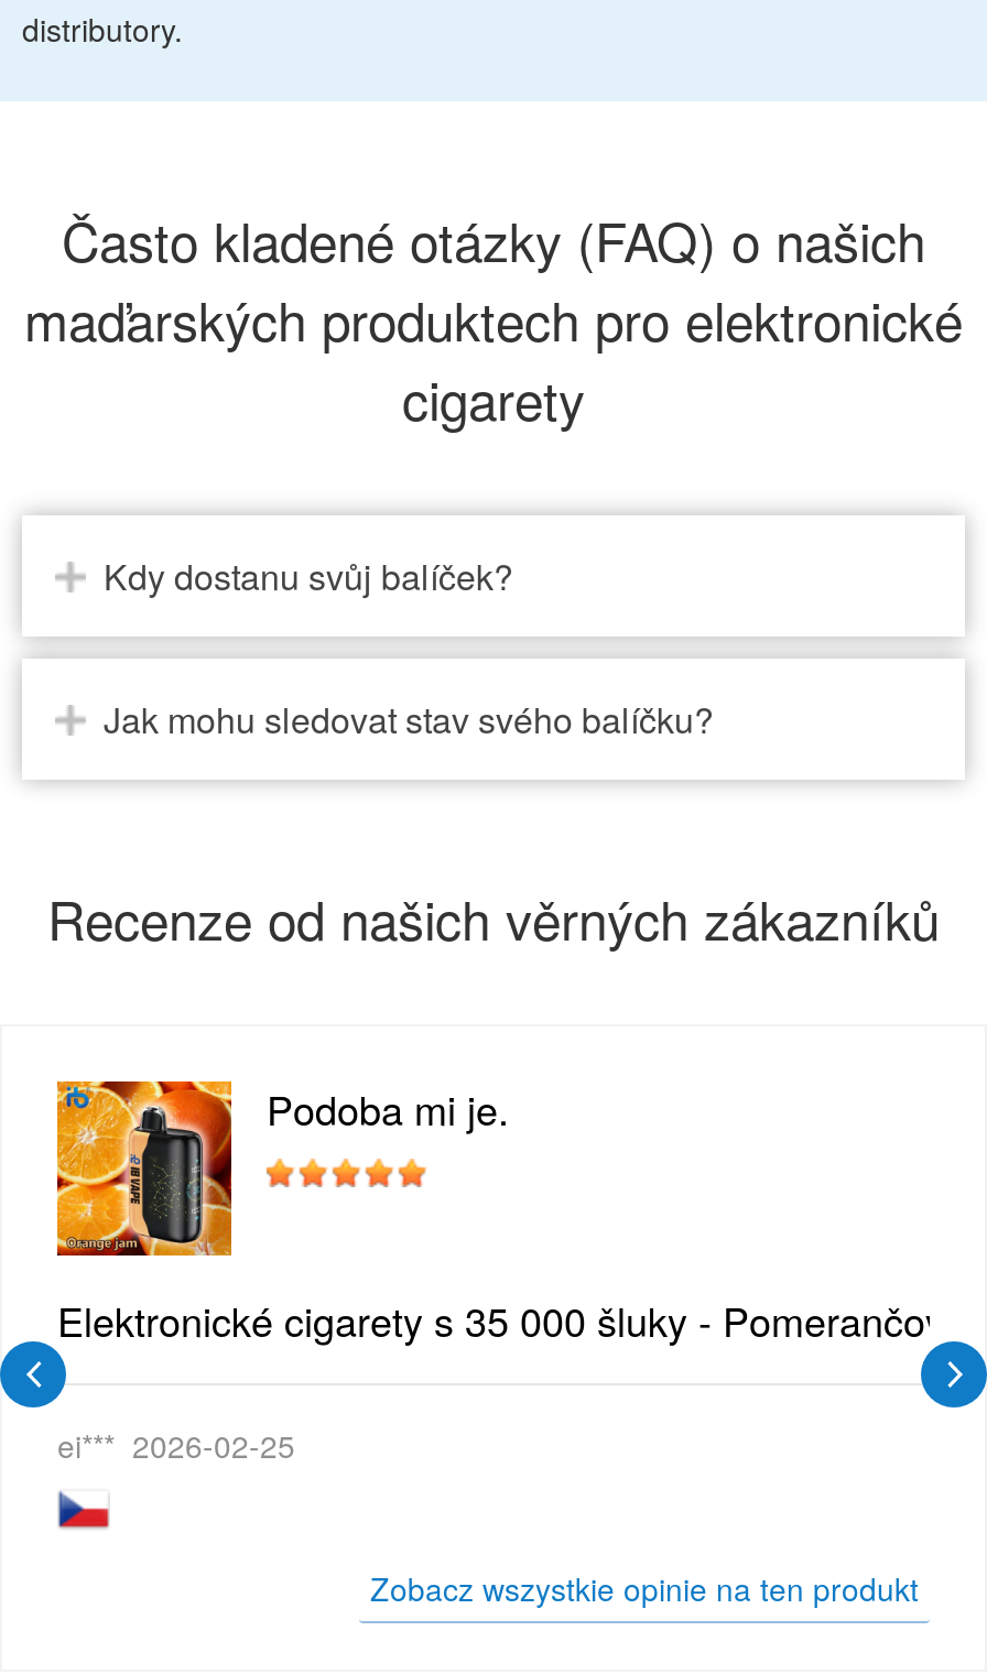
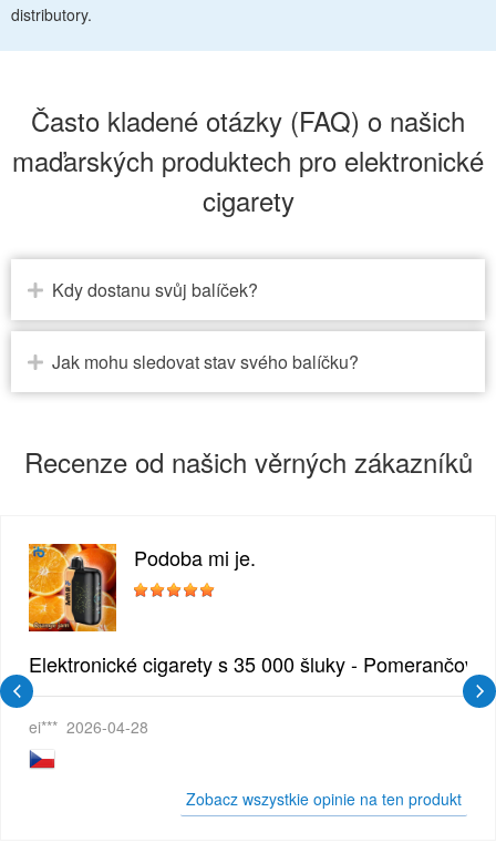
[57,1423,295,1467] ei*** 2026-02-25 -> [29,716,148,738] ei*** 2026-04-28

